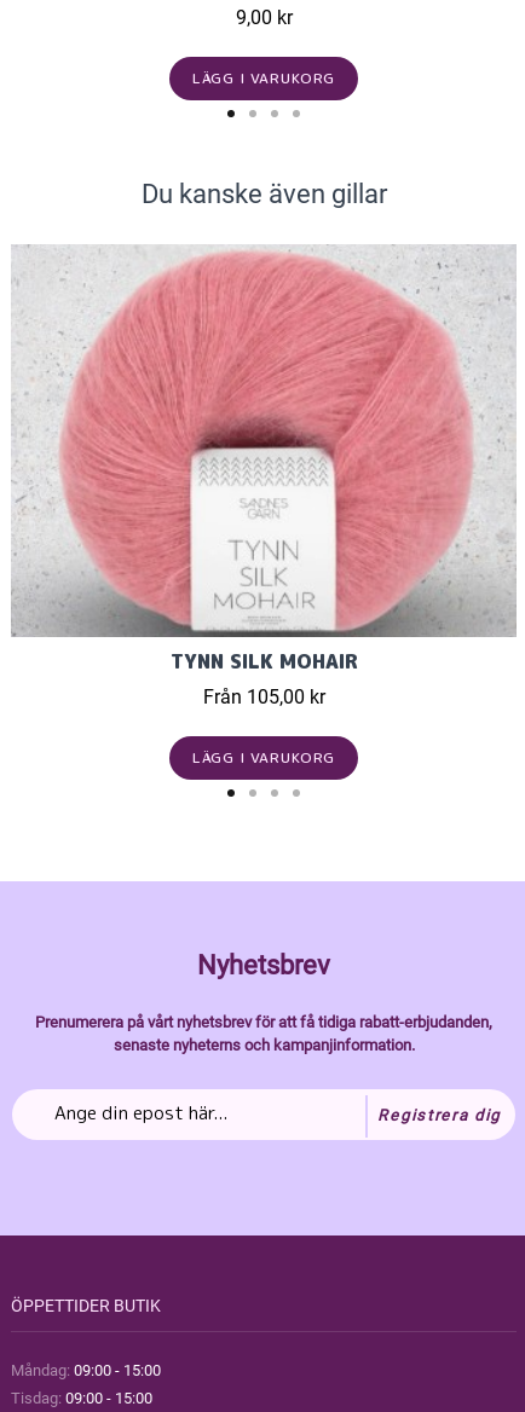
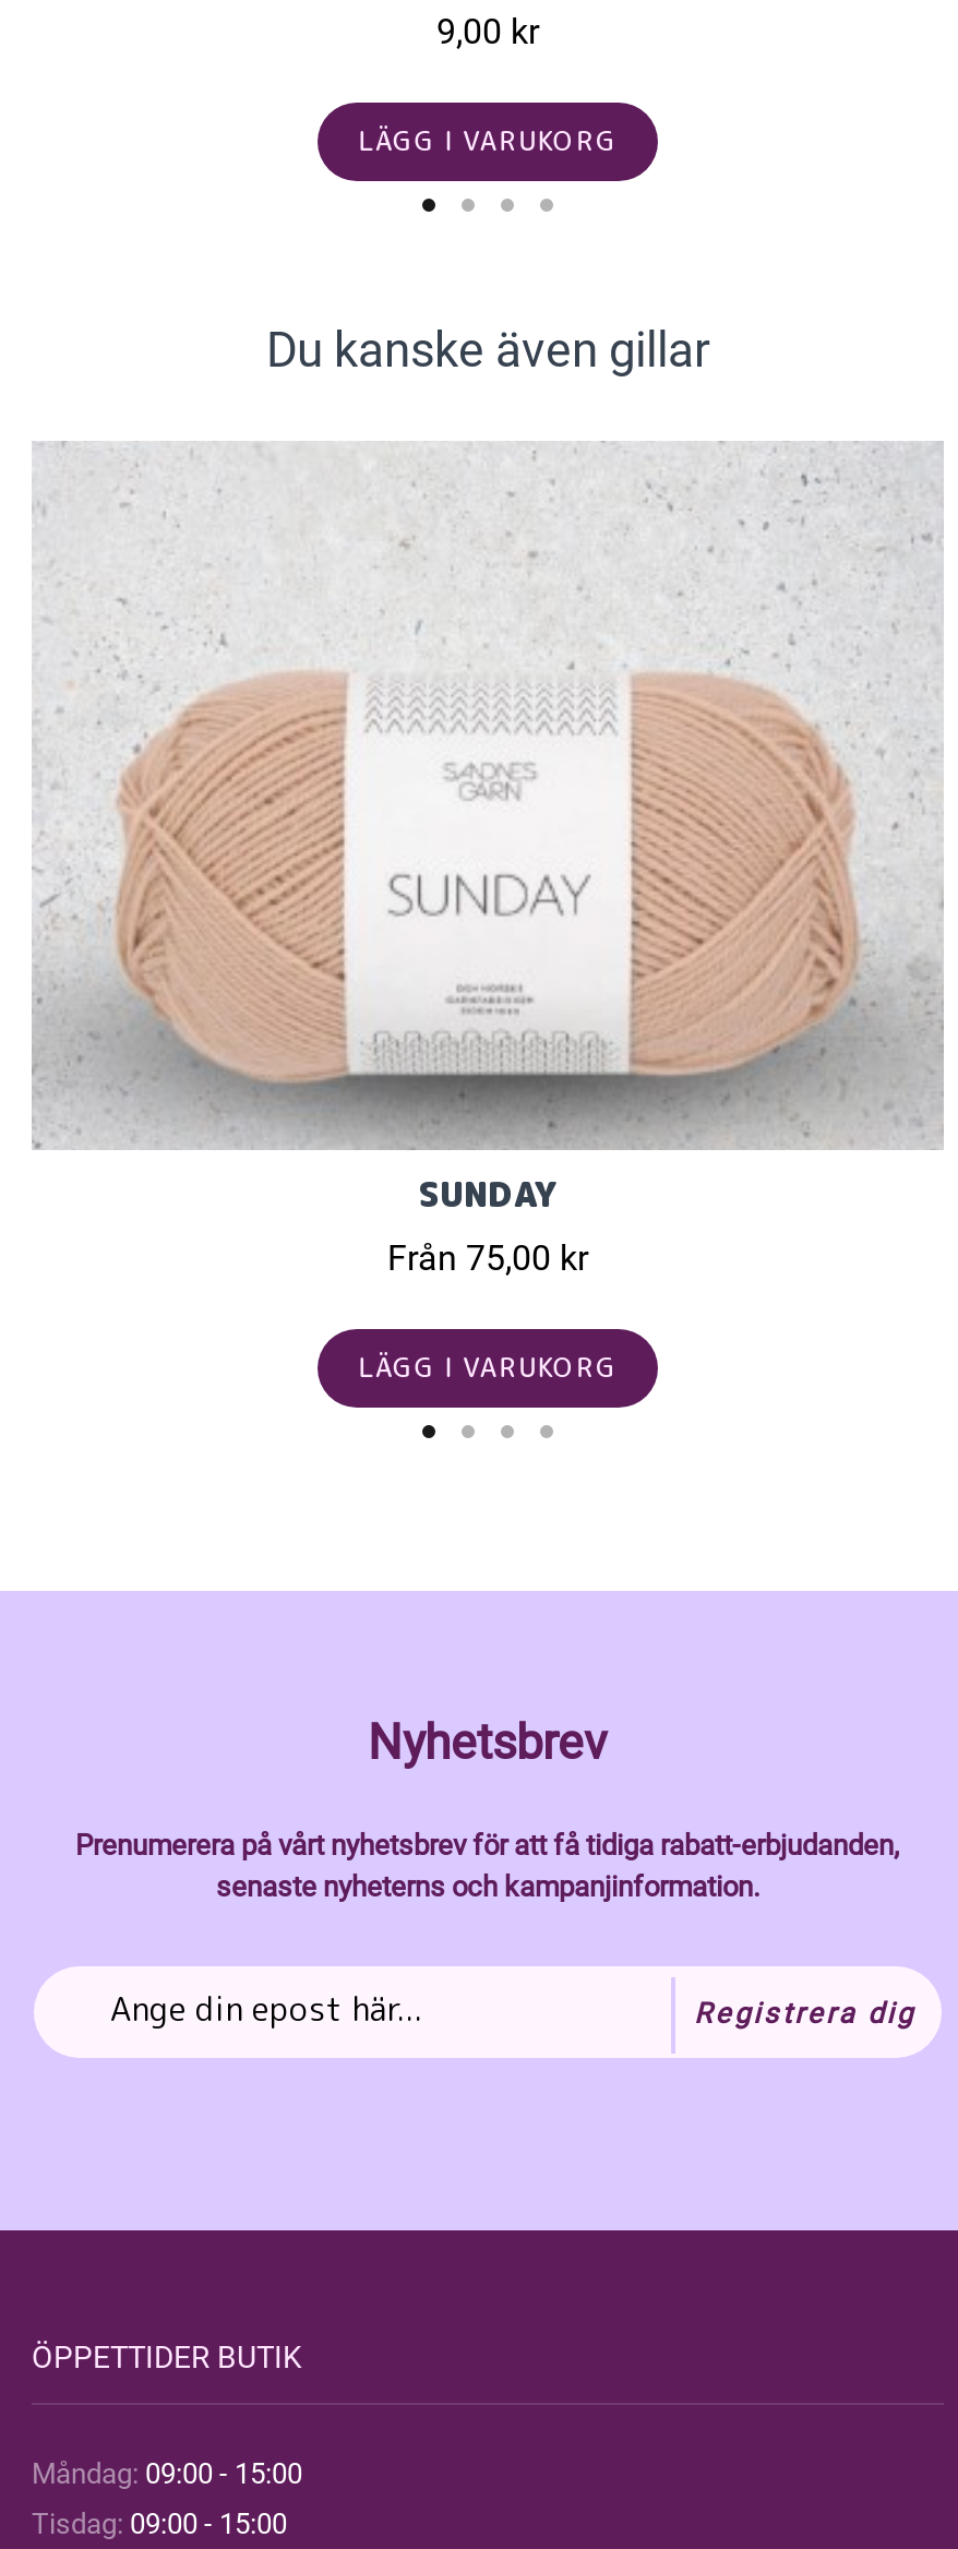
[33,251,492,708] [image] | TYNN SILK MOHAIR | Från 105,00 kr -> [73,456,898,1279] [image] | SUNDAY | Från 75,00 kr

